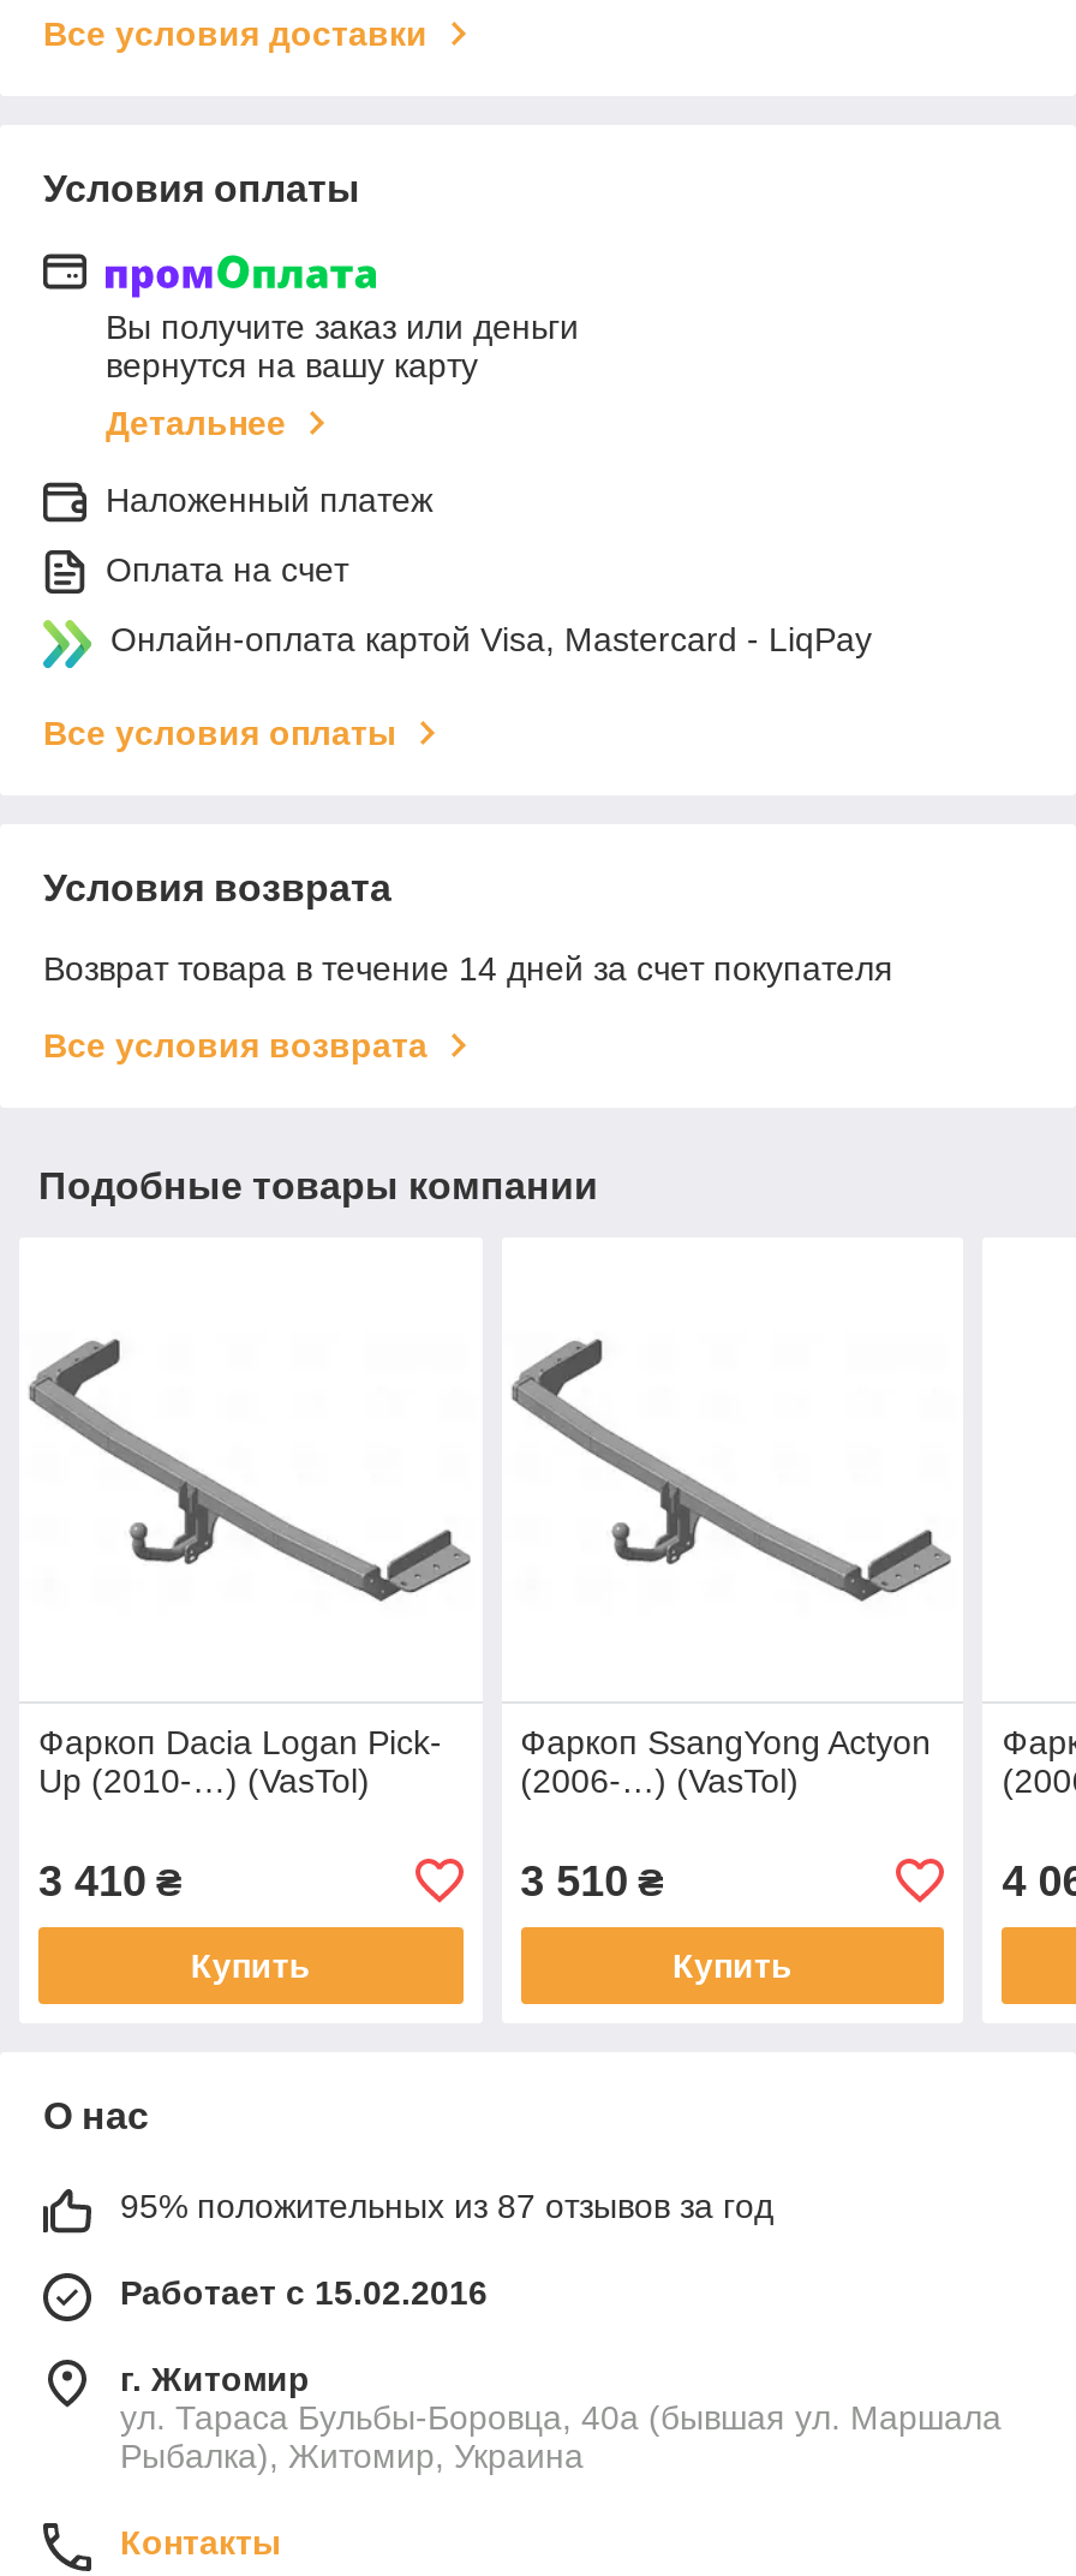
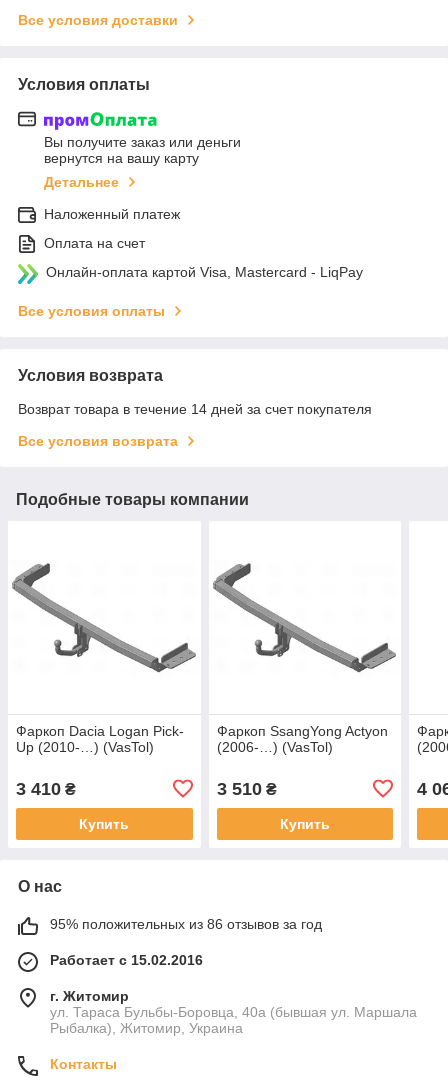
[120,2186,773,2225] 95% положительных из 87 отзывов за год -> [50,916,322,932] 95% положительных из 86 отзывов за год

